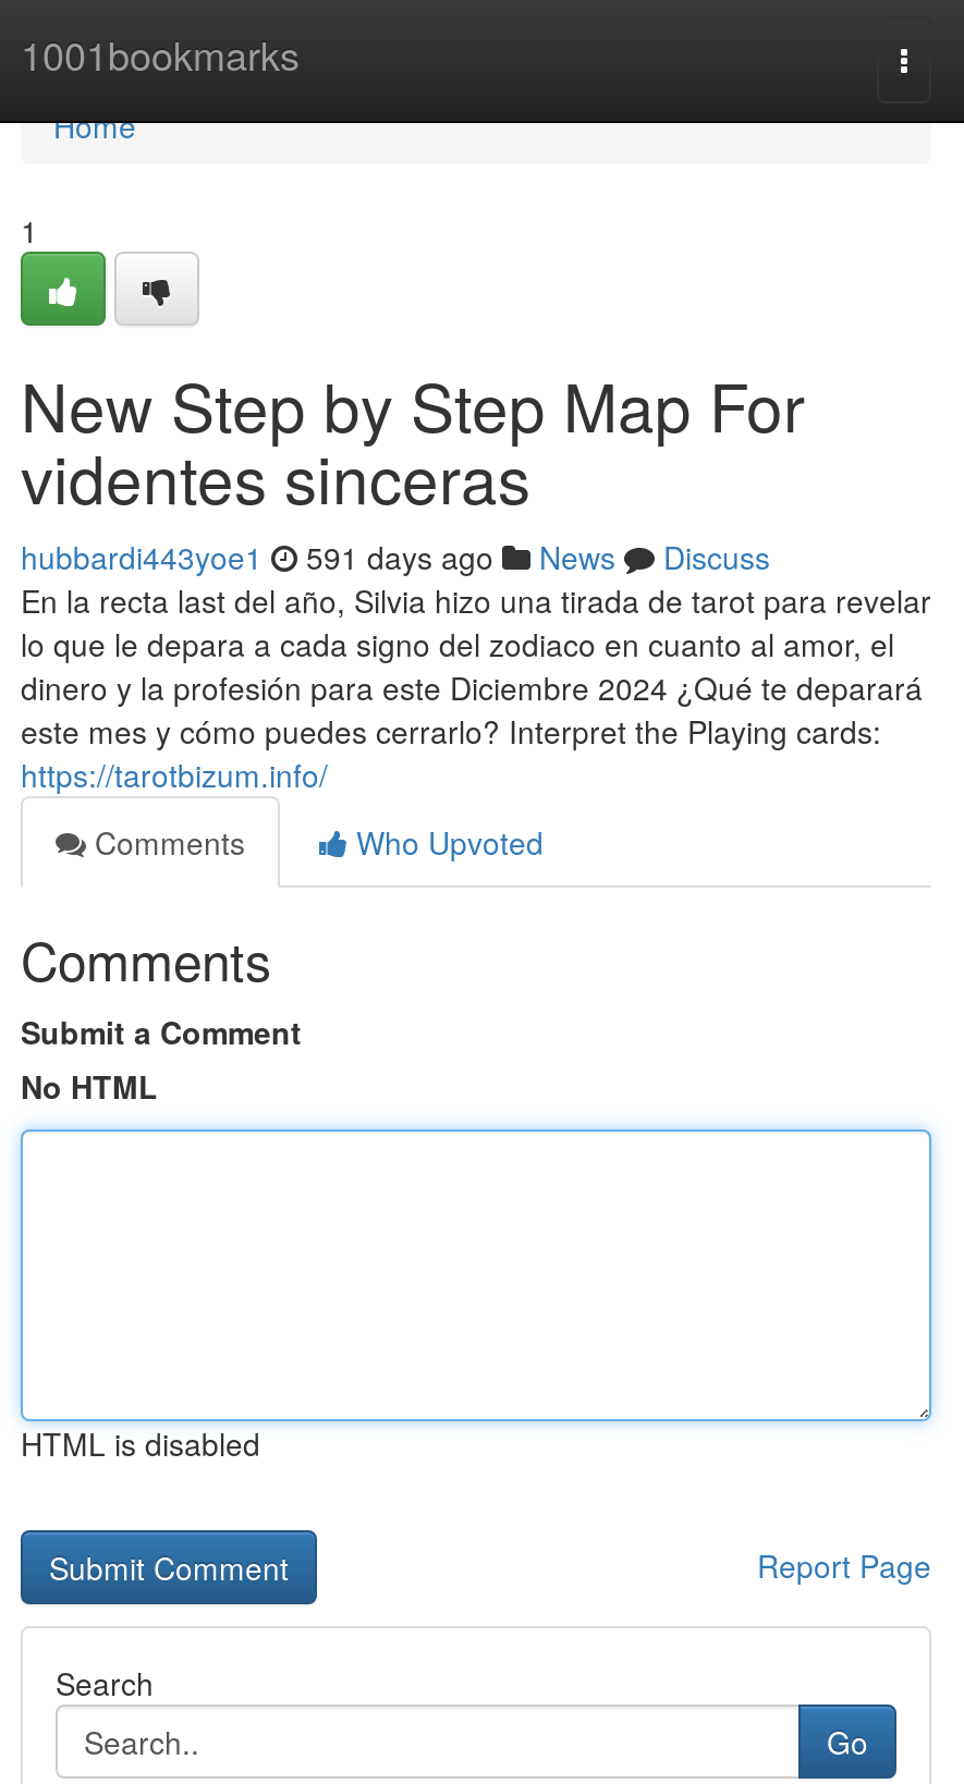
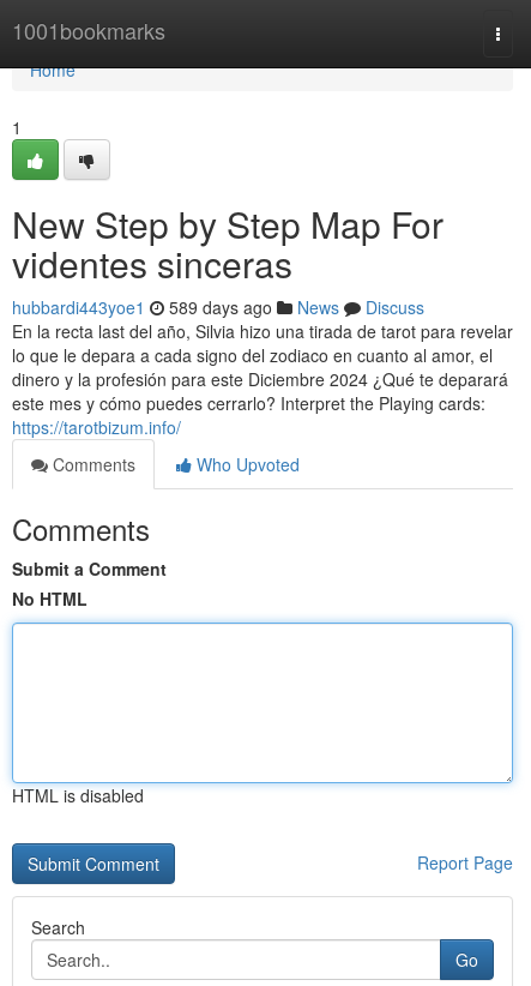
[21,535,770,578] hubbardi443yoe1 591 days ago News Discuss -> [12,295,424,319] hubbardi443yoe1 589 days ago News Discuss

